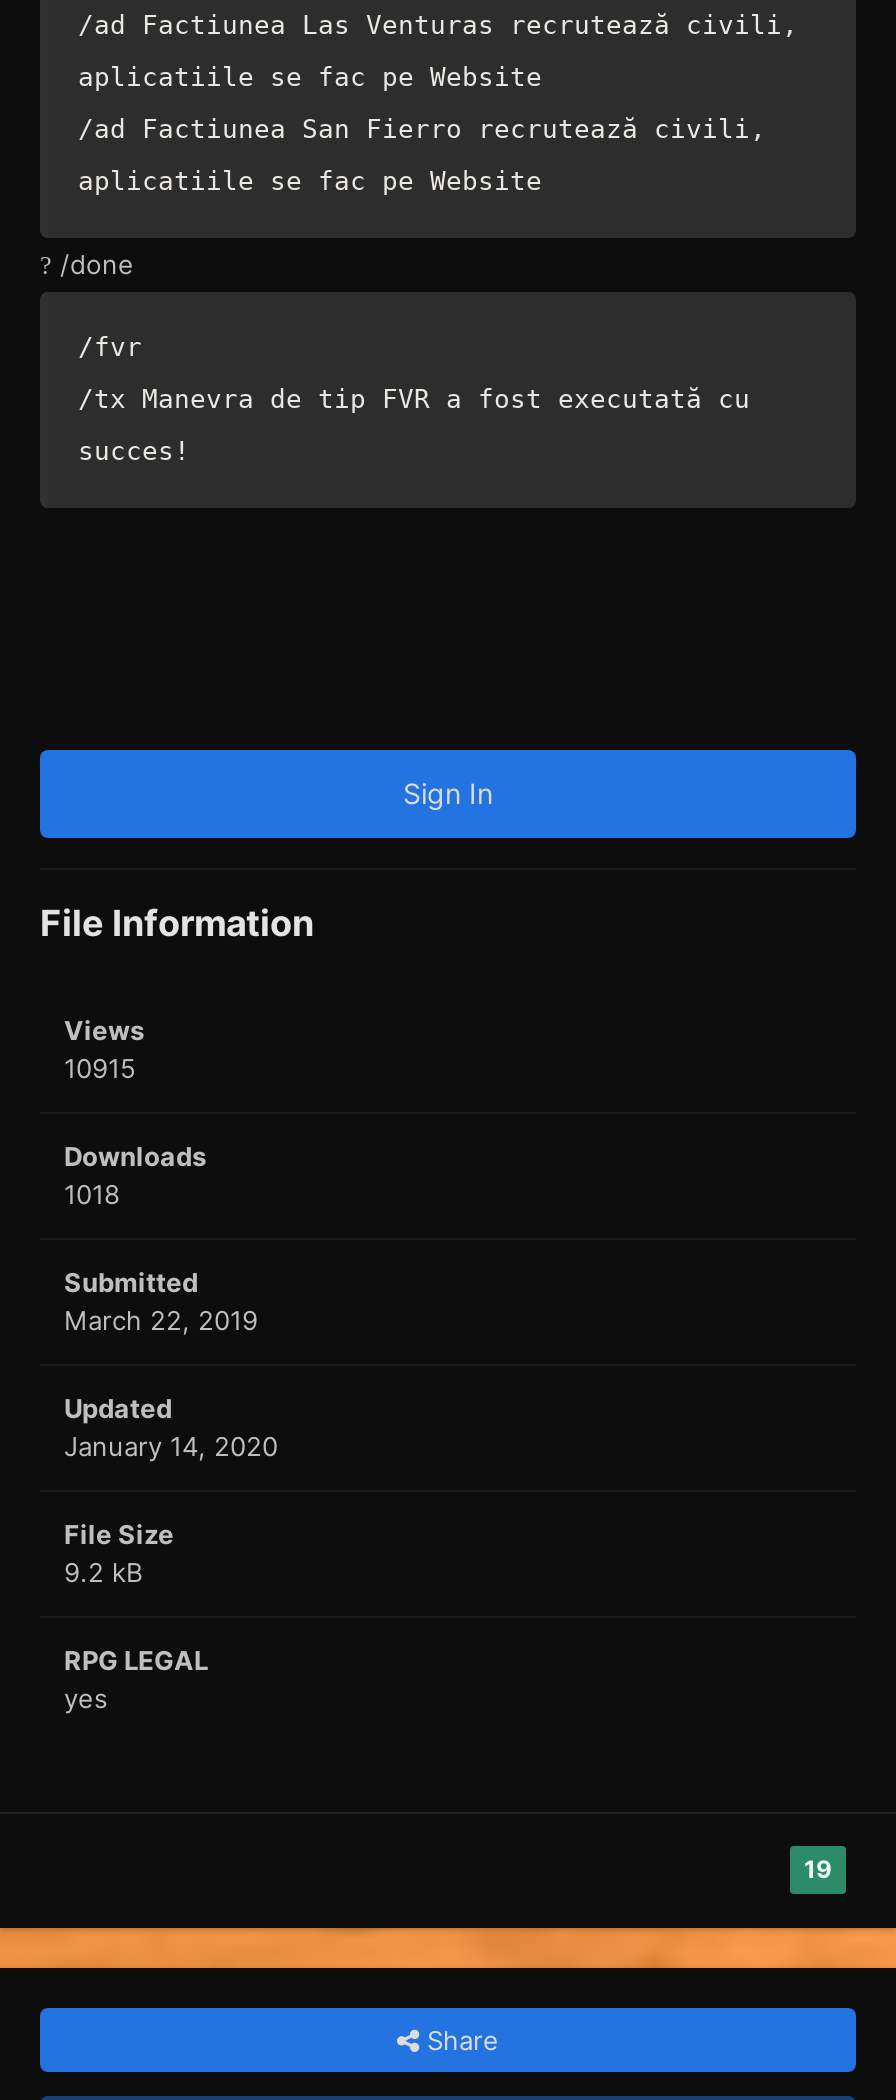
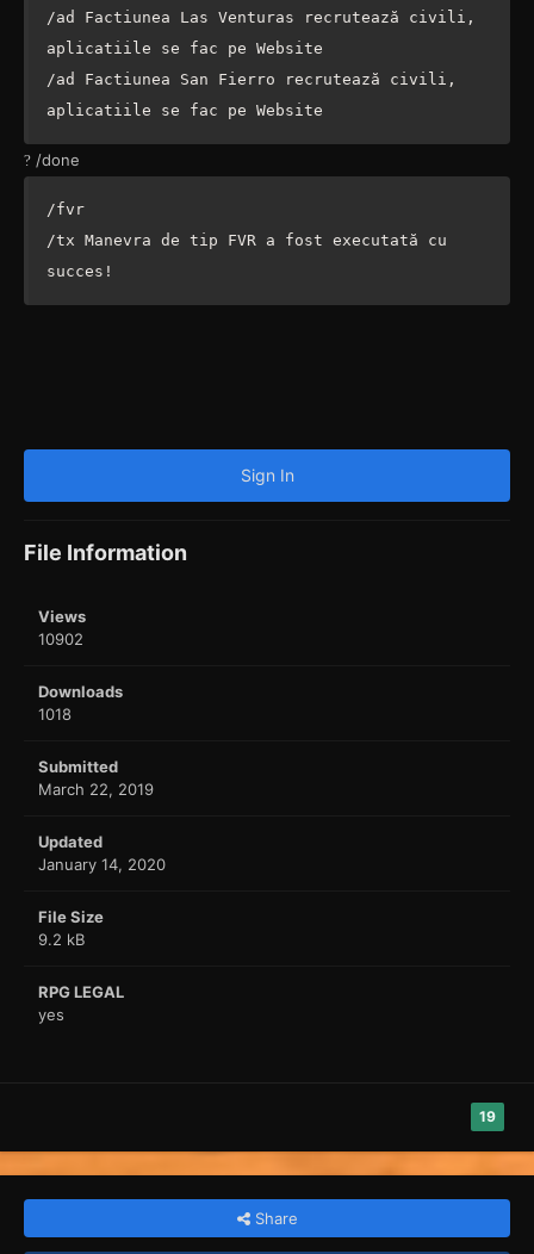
[64,1052,136,1084] 10915 -> [38,629,83,648] 10902

